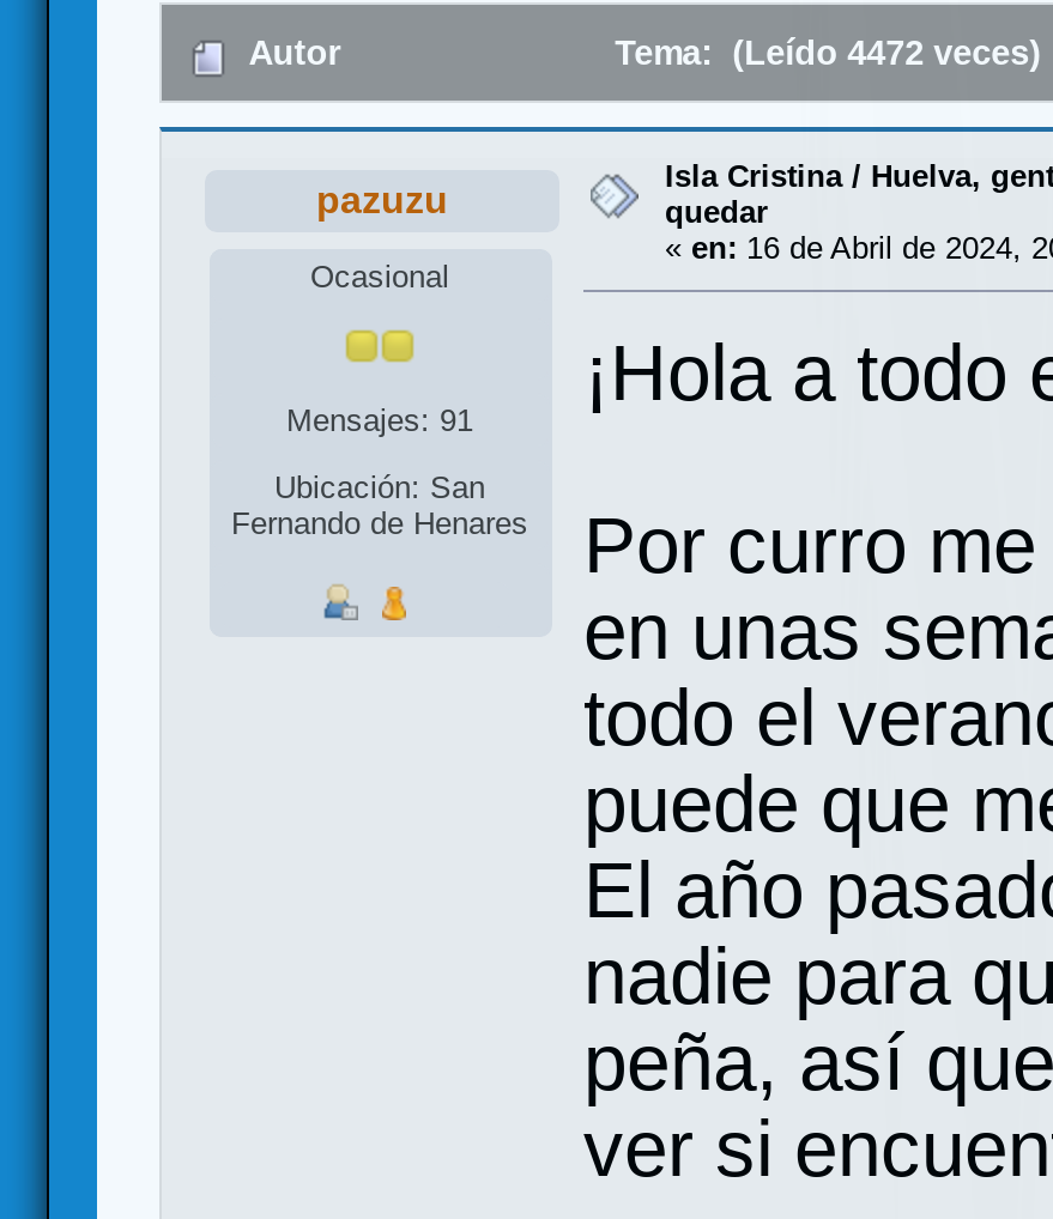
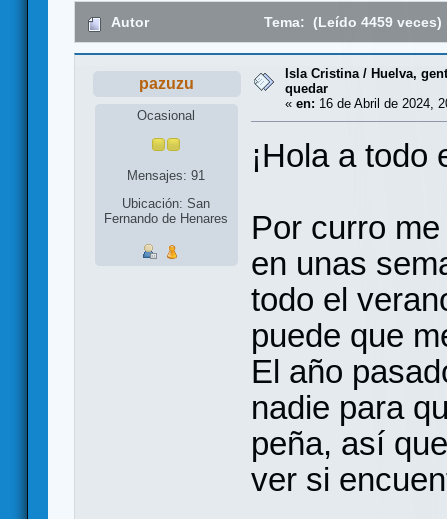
[605,34,1041,73] Tema: (Leído 4472 veces) -> [260,14,442,30] Tema: (Leído 4459 veces)

